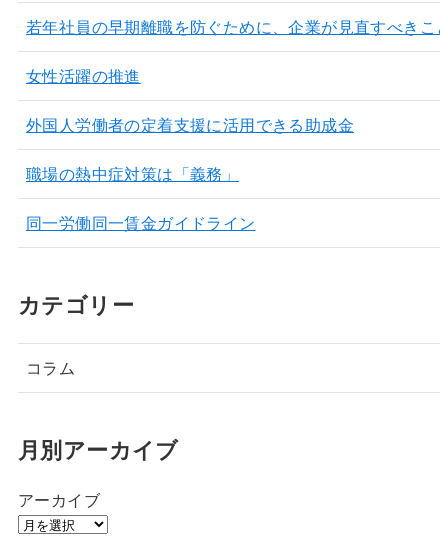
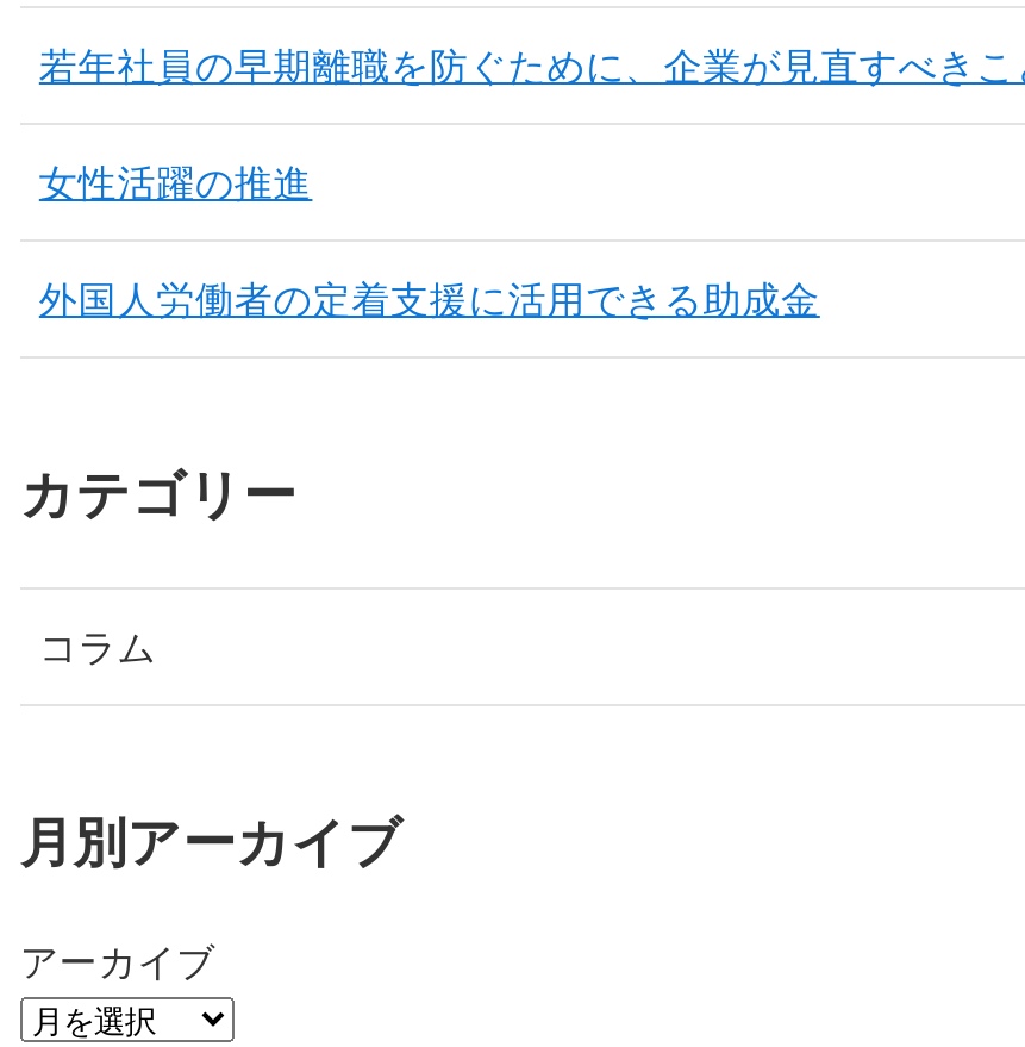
[26,162,255,234] 職場の熱中症対策は「義務」 | 同一労働同一賃金ガイドライン -> none

